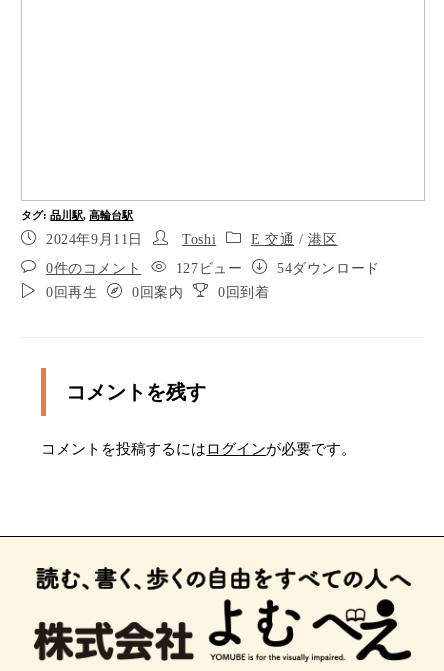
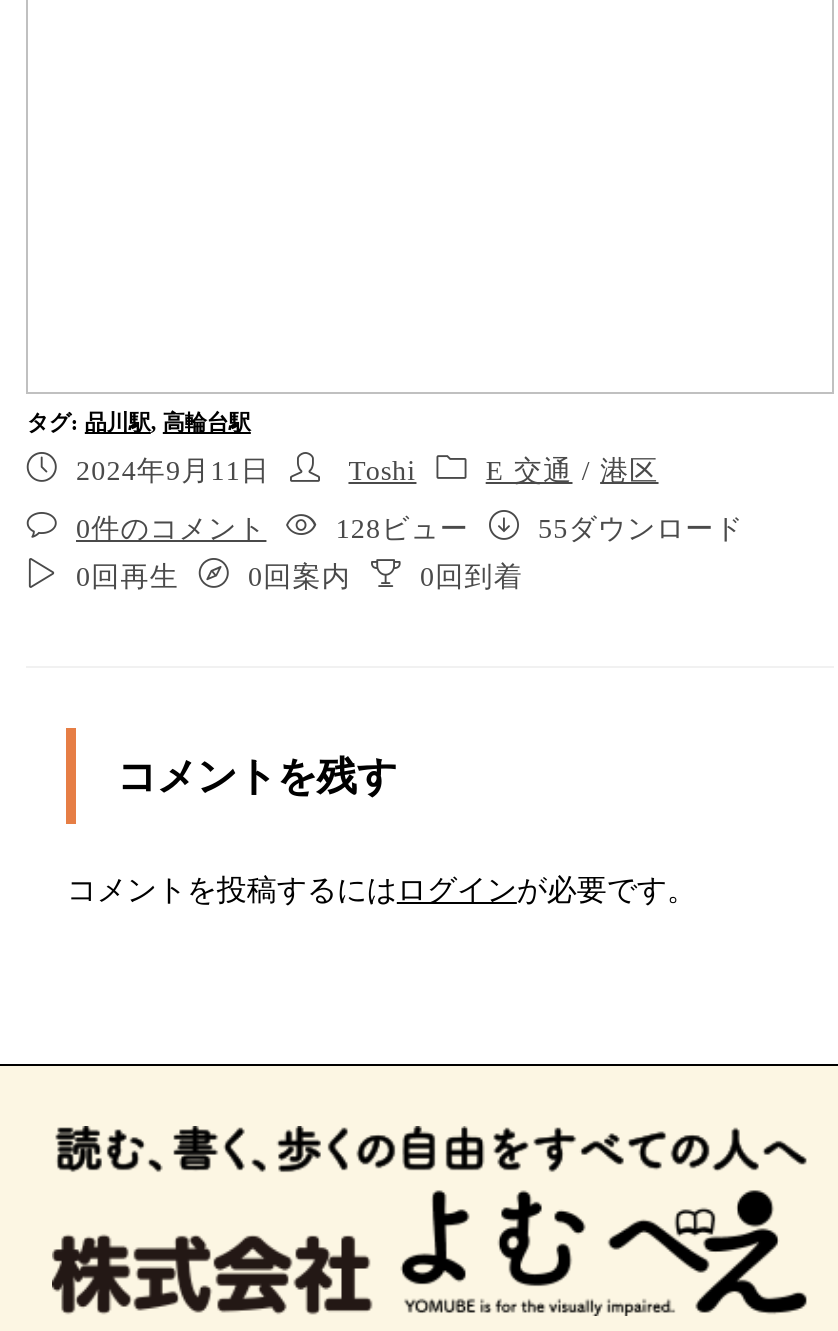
[176,261,242,276] 127ビュー -> [336,514,469,544] 128ビュー
[277,261,380,276] 54ダウンロード -> [538,514,744,544] 55ダウンロード

